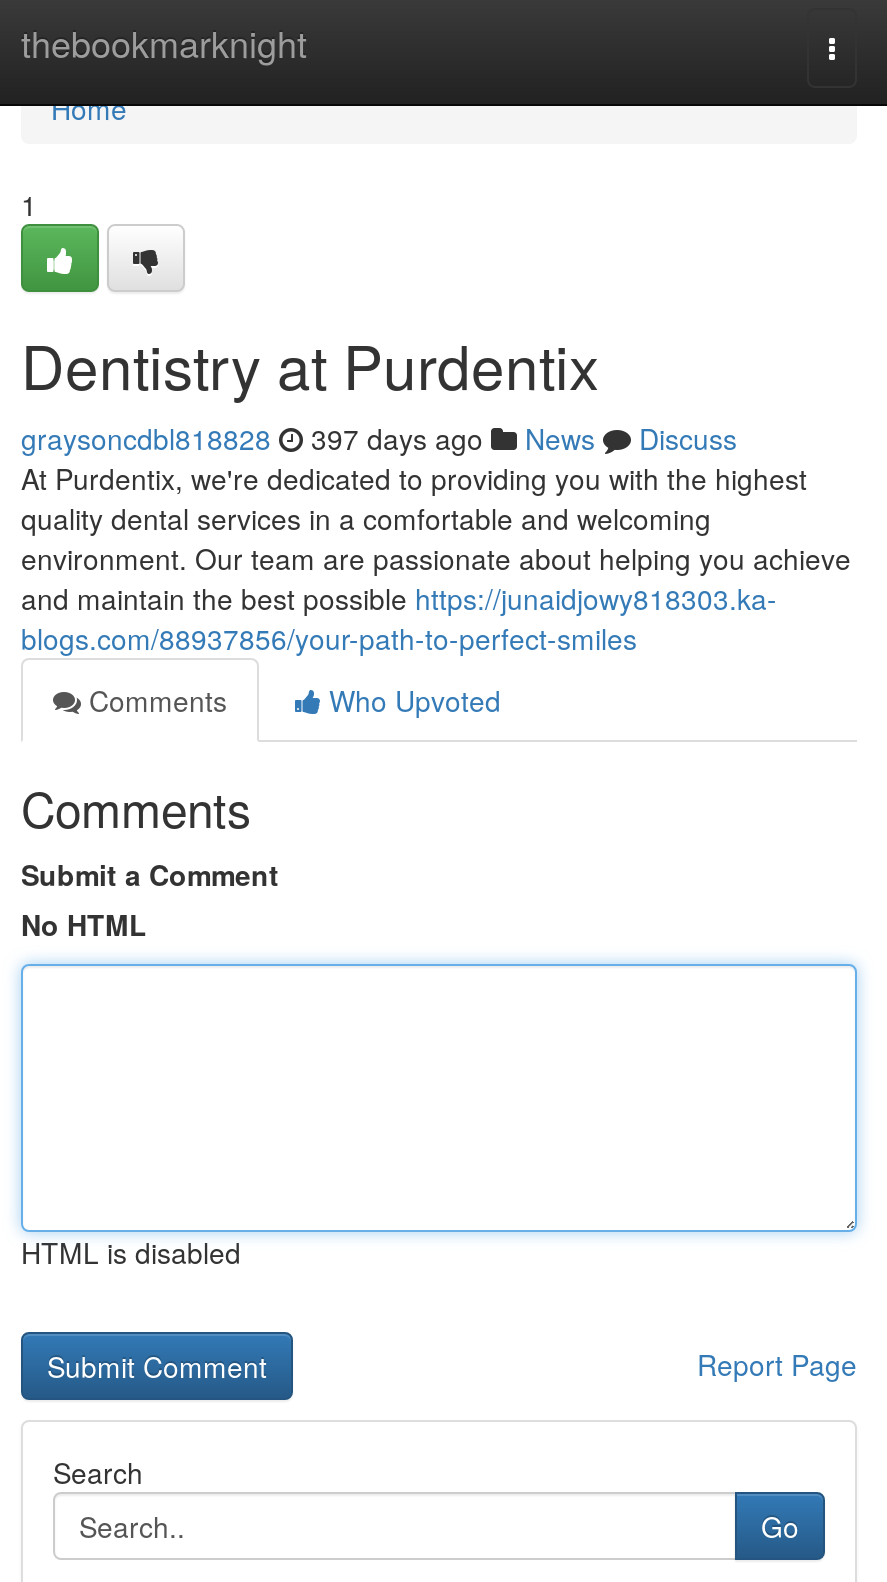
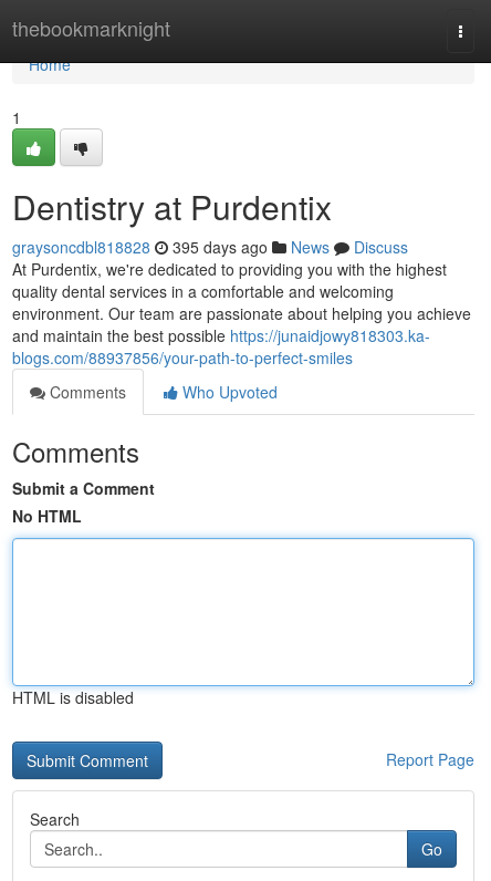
[21,418,737,458] graysoncdbl818828 397 days ago News Discuss -> [12,236,408,258] graysoncdbl818828 395 days ago News Discuss

